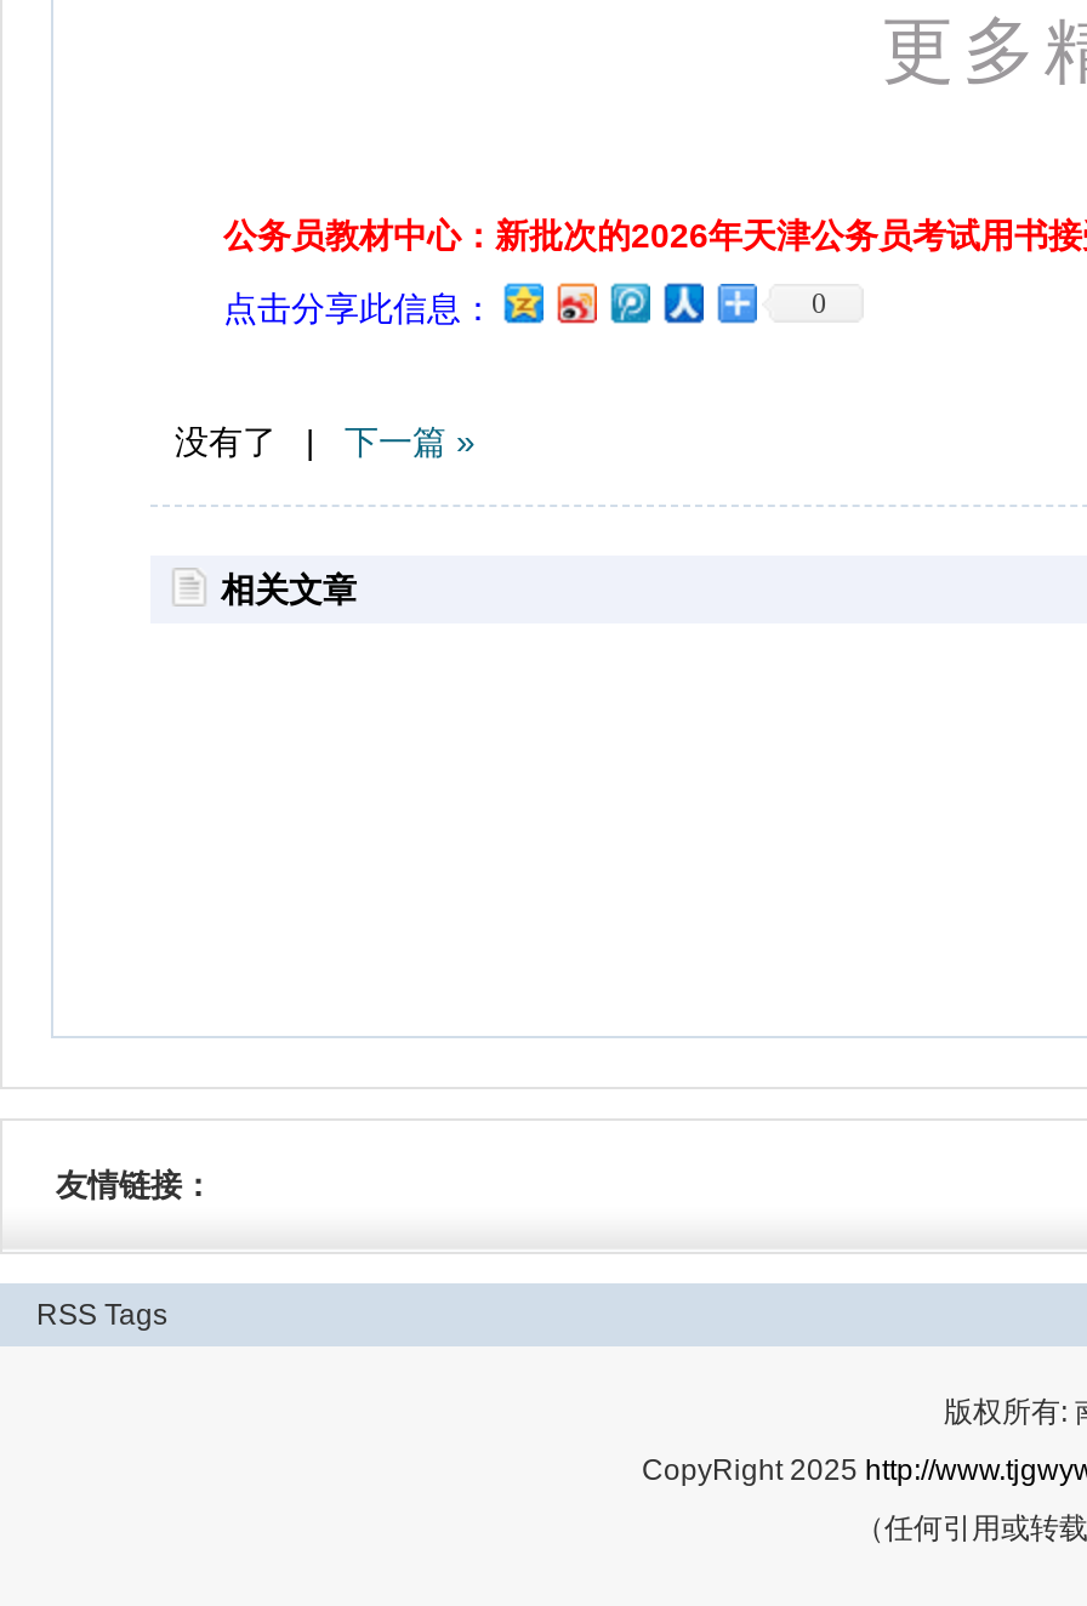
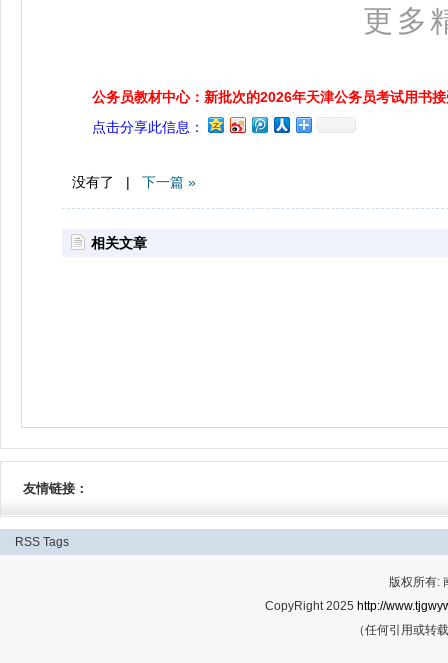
[812,286,826,320] 0 -> none

